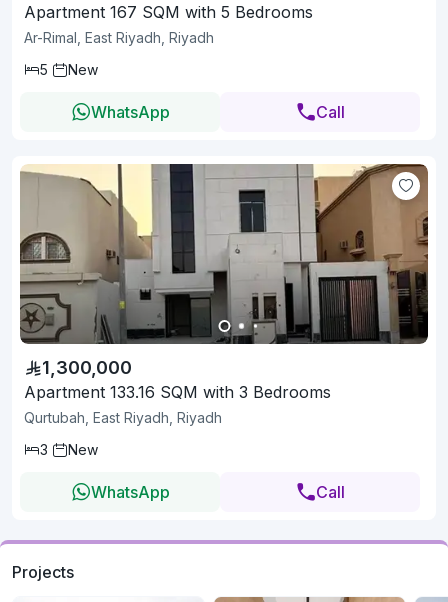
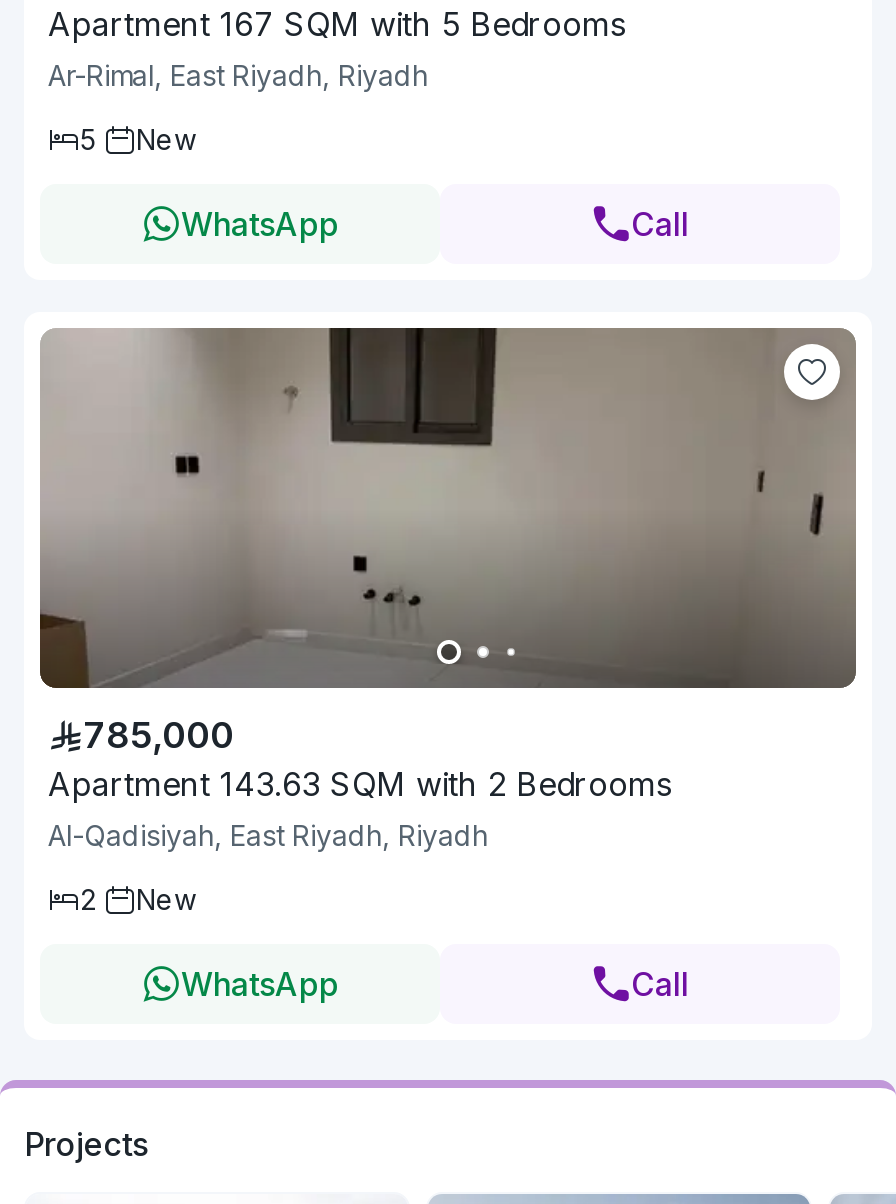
[20,164,429,378] [image] | 1,300,000 -> [38,326,858,756] [image] | 785,000
[24,382,331,402] Apartment 133.16 SQM with 3 Bedrooms -> [48,764,672,804] Apartment 143.63 SQM with 2 Bedrooms
[24,409,222,426] Qurtubah, East Riyadh, Riyadh -> [48,818,488,852] Al-Qadisiyah, East Riyadh, Riyadh
[40,441,98,458] 3 New -> [80,882,196,916] 2 New

